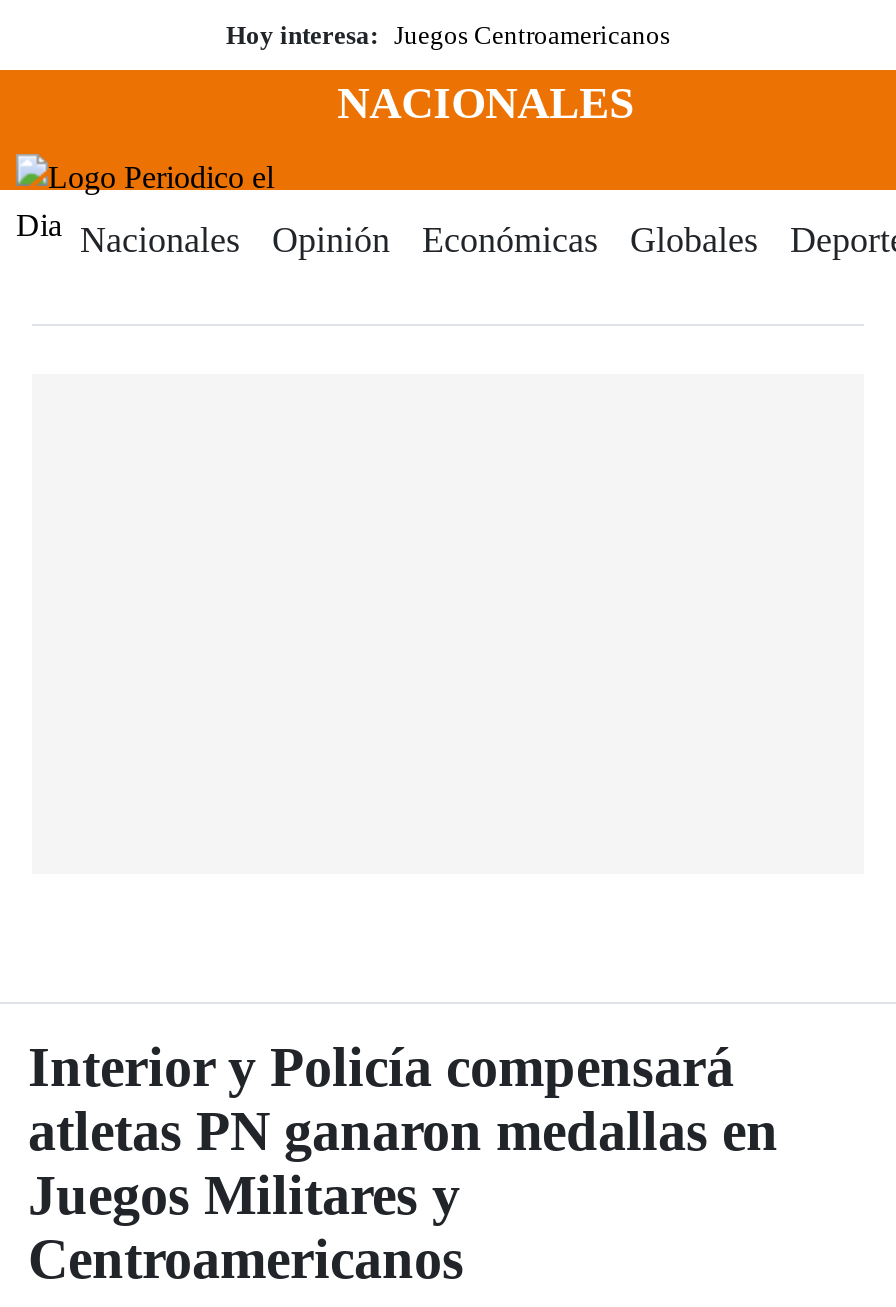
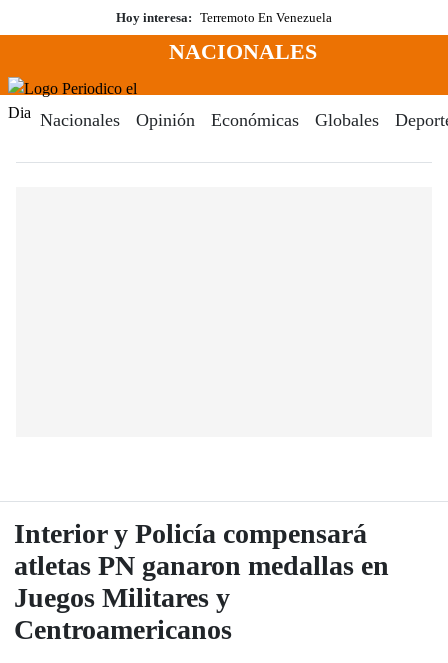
[226,20,670,50] Hoy interesa: Juegos Centroamericanos -> [116,10,332,25] Hoy interesa: Terremoto En Venezuela

